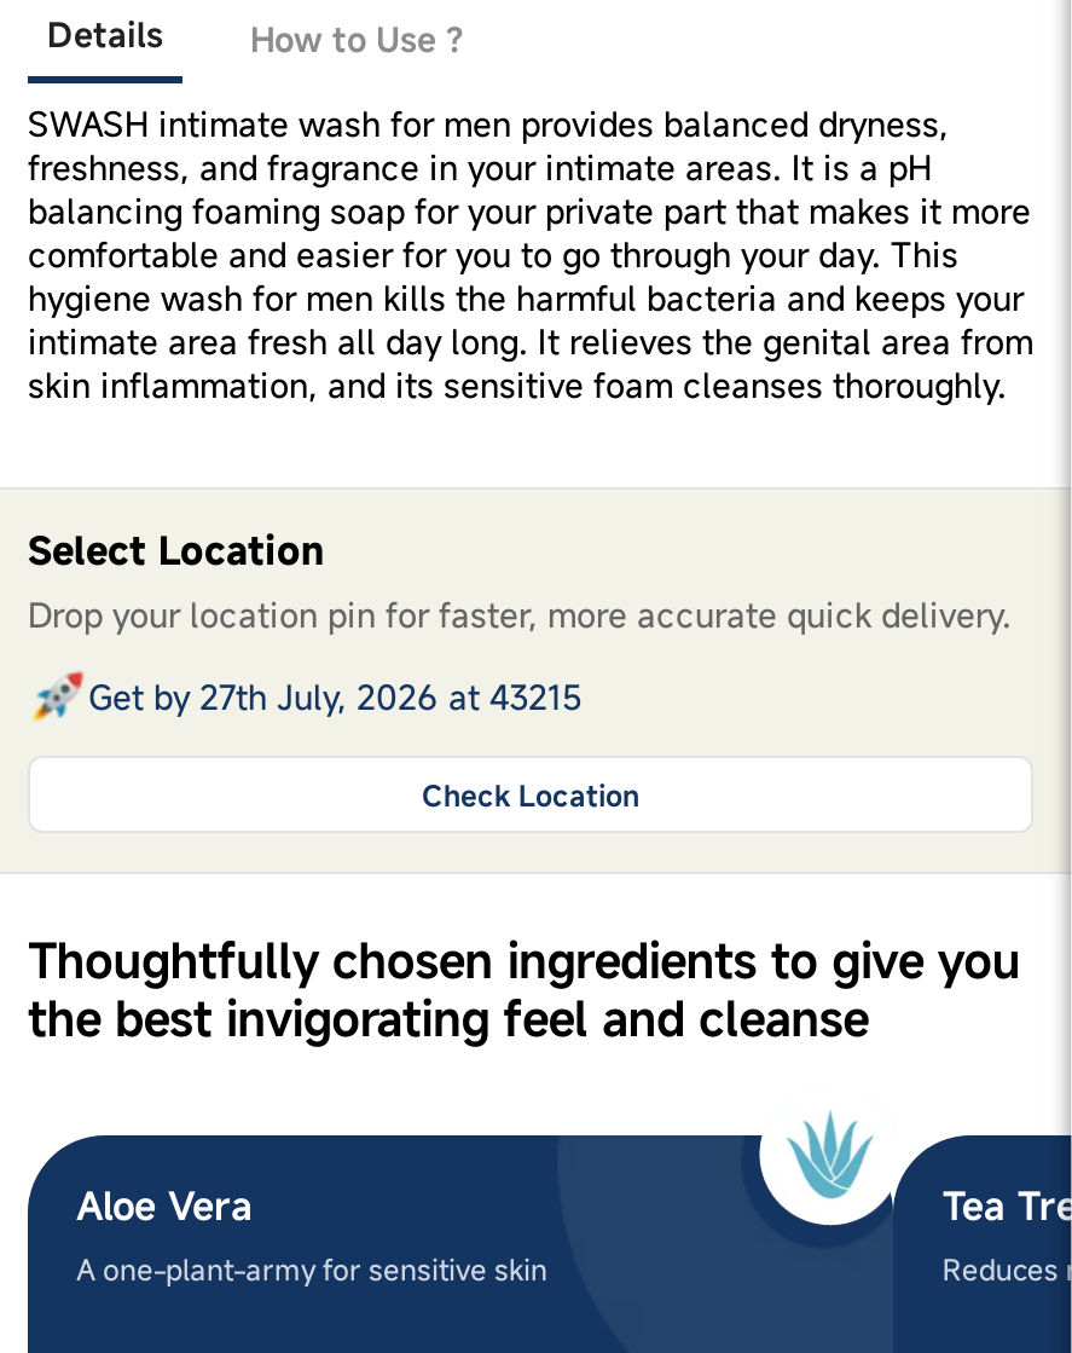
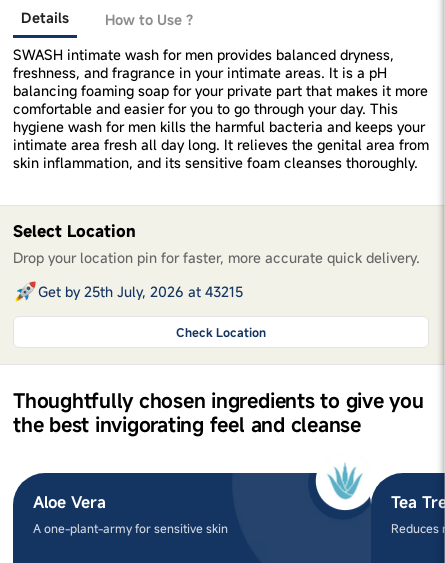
[88,673,581,719] Get by 27th July, 2026 at 43215 -> [38,282,243,301] Get by 25th July, 2026 at 43215

